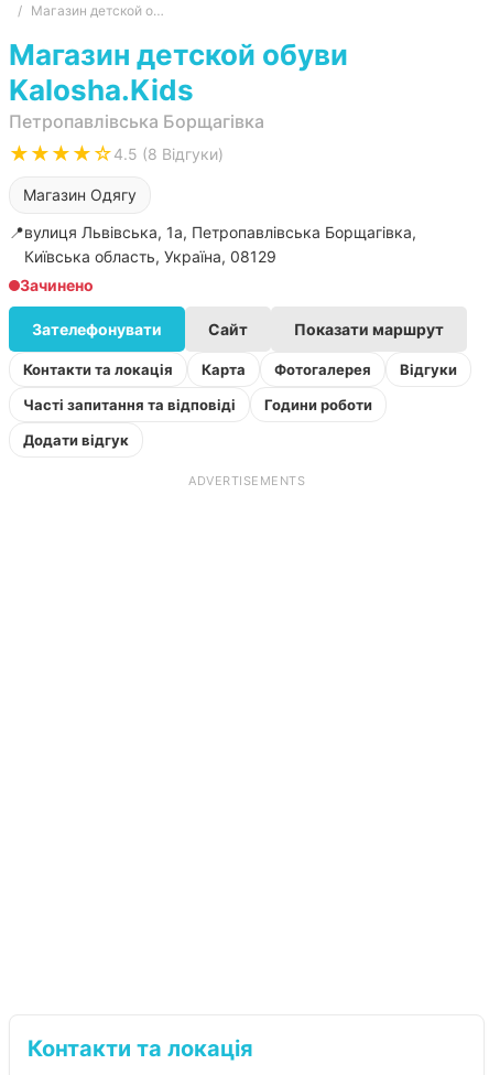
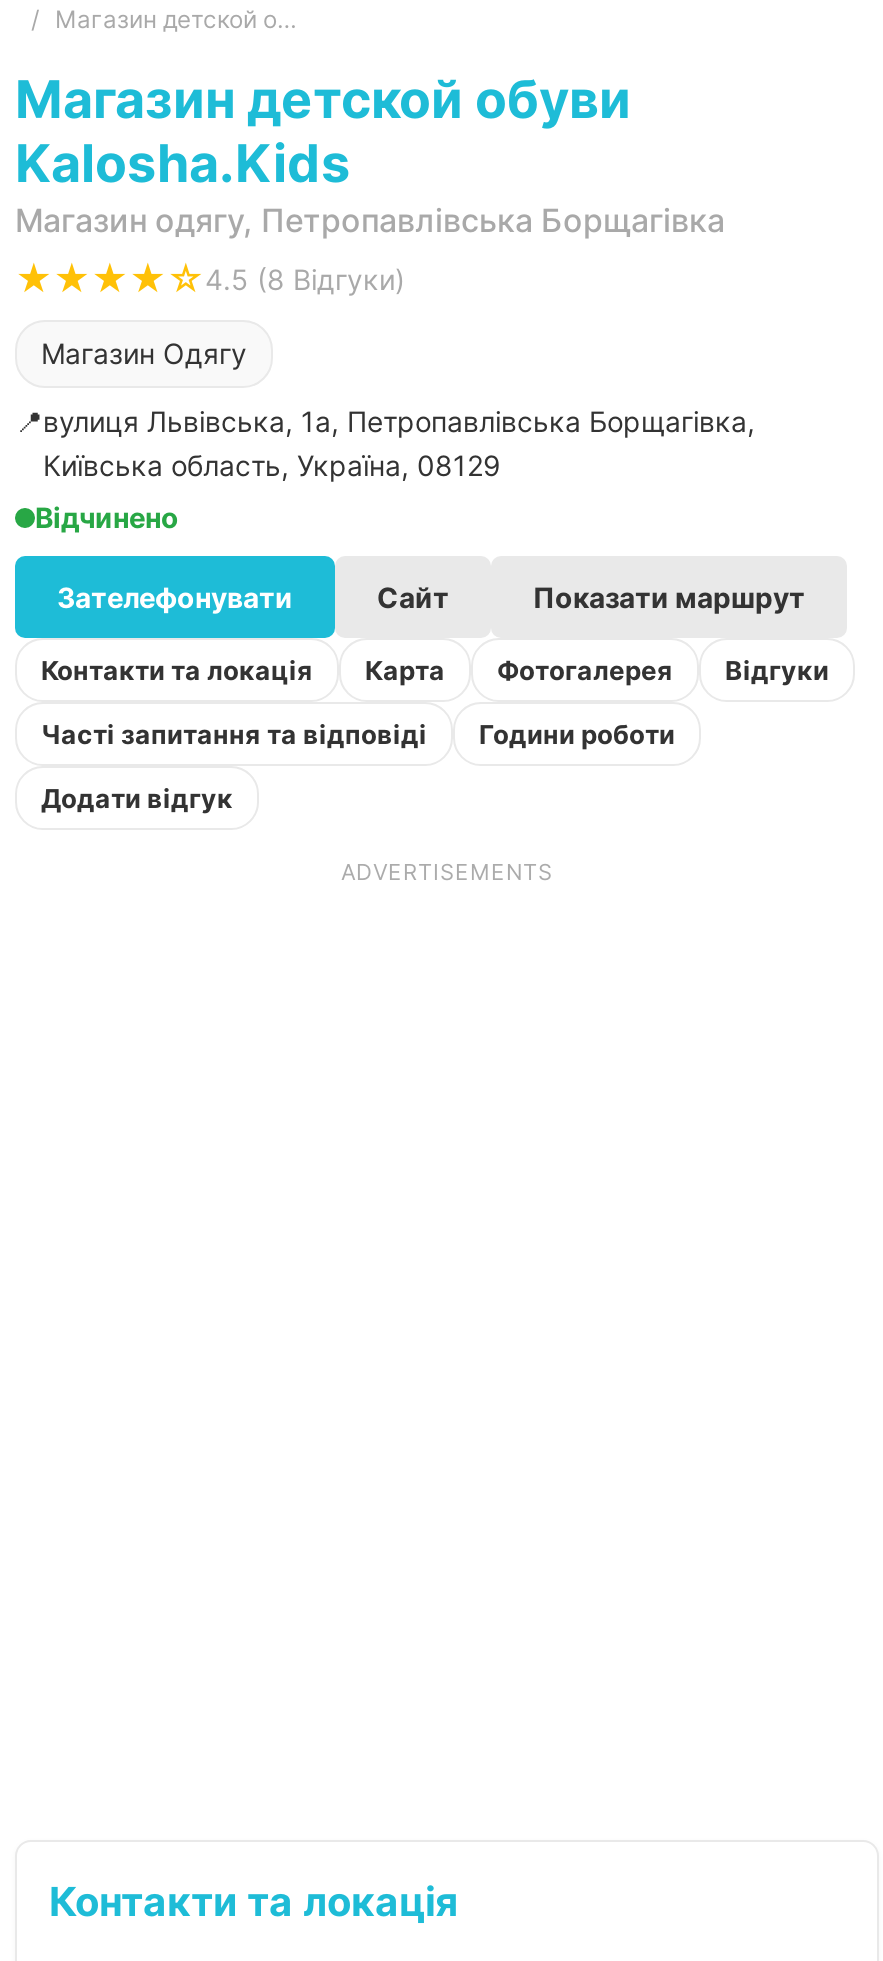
[9,110,264,132] Петропавлівська Борщагівка -> [15,200,725,240] Магазин одягу, Петропавлівська Борщагівка
[20,276,94,294] Зачинено -> [35,500,179,534] Відчинено

